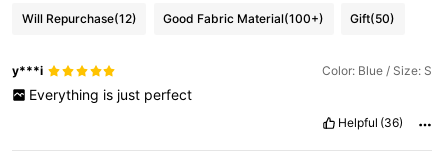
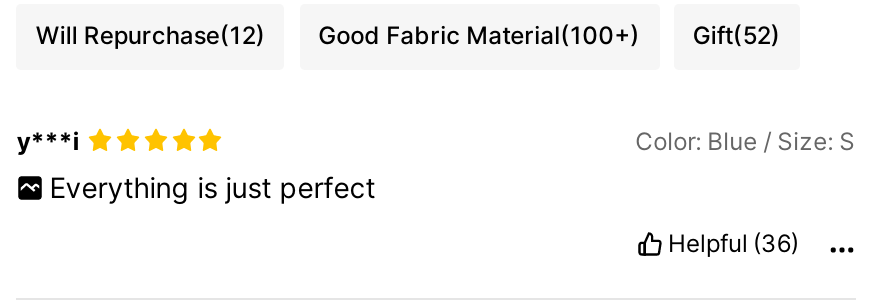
[22,11,395,26] Will Repurchase(12) Good Fabric Material(100+) Gift(50) -> [36,21,781,51] Will Repurchase(12) Good Fabric Material(100+) Gift(52)

